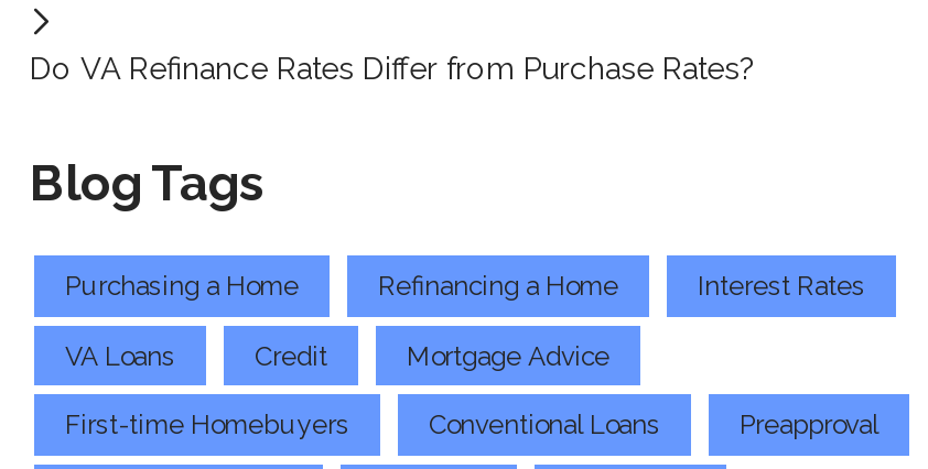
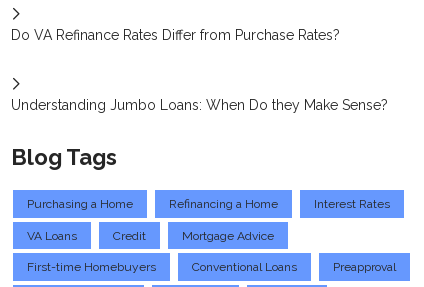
none -> [11,97,388,113] Understanding Jumbo Loans: When Do they Make Sense?

